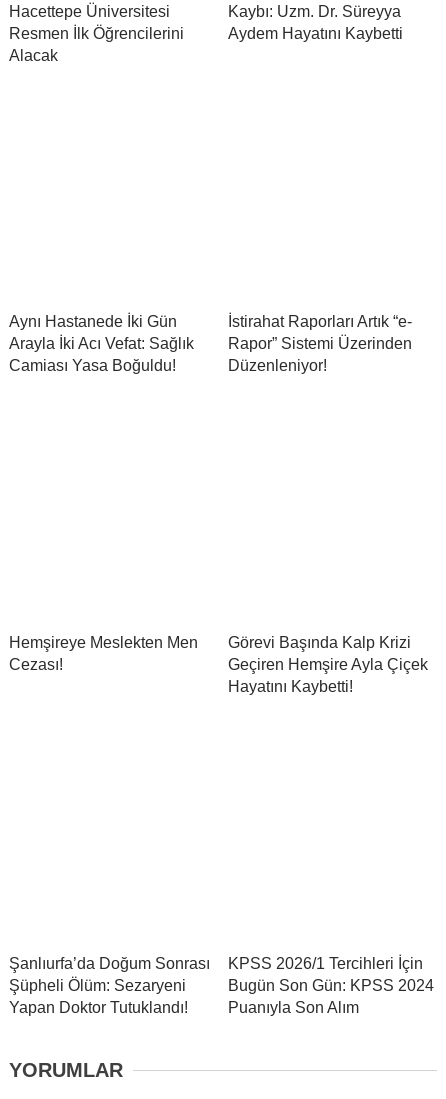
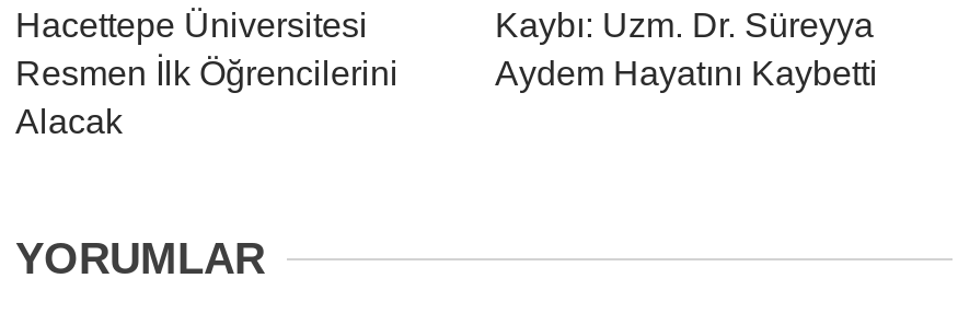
[9,313,194,374] Aynı Hastanede İki Gün | Arayla İki Acı Vefat: Sağlık | Camiası Yasa Boğuldu! -> none
[228,313,412,374] İstirahat Raporları Artık “e- | Rapor” Sistemi Üzerinden | Düzenleniyor! -> none
[9,634,198,673] Hemşireye Meslekten Men | Cezası! -> none
[228,634,428,695] Görevi Başında Kalp Krizi | Geçiren Hemşire Ayla Çiçek | Hayatını Kaybetti! -> none
[9,955,210,1016] Şanlıurfa’da Doğum Sonrası | Şüpheli Ölüm: Sezaryeni | Yapan Doktor Tutuklandı! -> none
[228,955,434,1016] KPSS 2026/1 Tercihleri İçin | Bugün Son Gün: KPSS 2024 | Puanıyla Son Alım -> none

